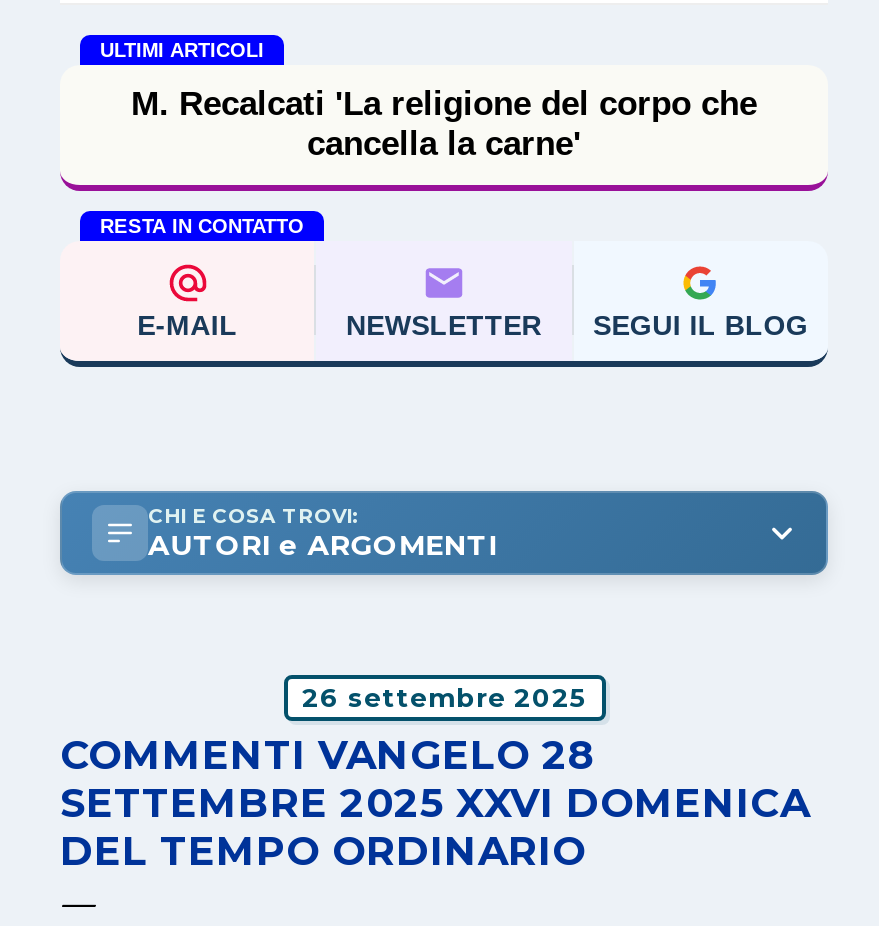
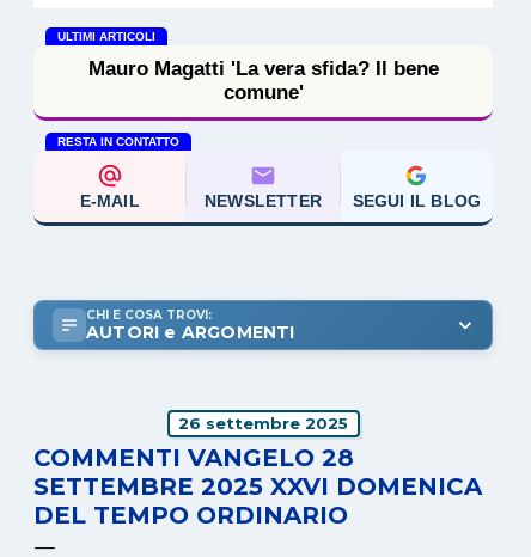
[131,85,757,163] M. Recalcati 'La religione del corpo che | cancella la carne' -> [88,57,438,104] Mauro Magatti 'La vera sfida? Il bene | comune'

